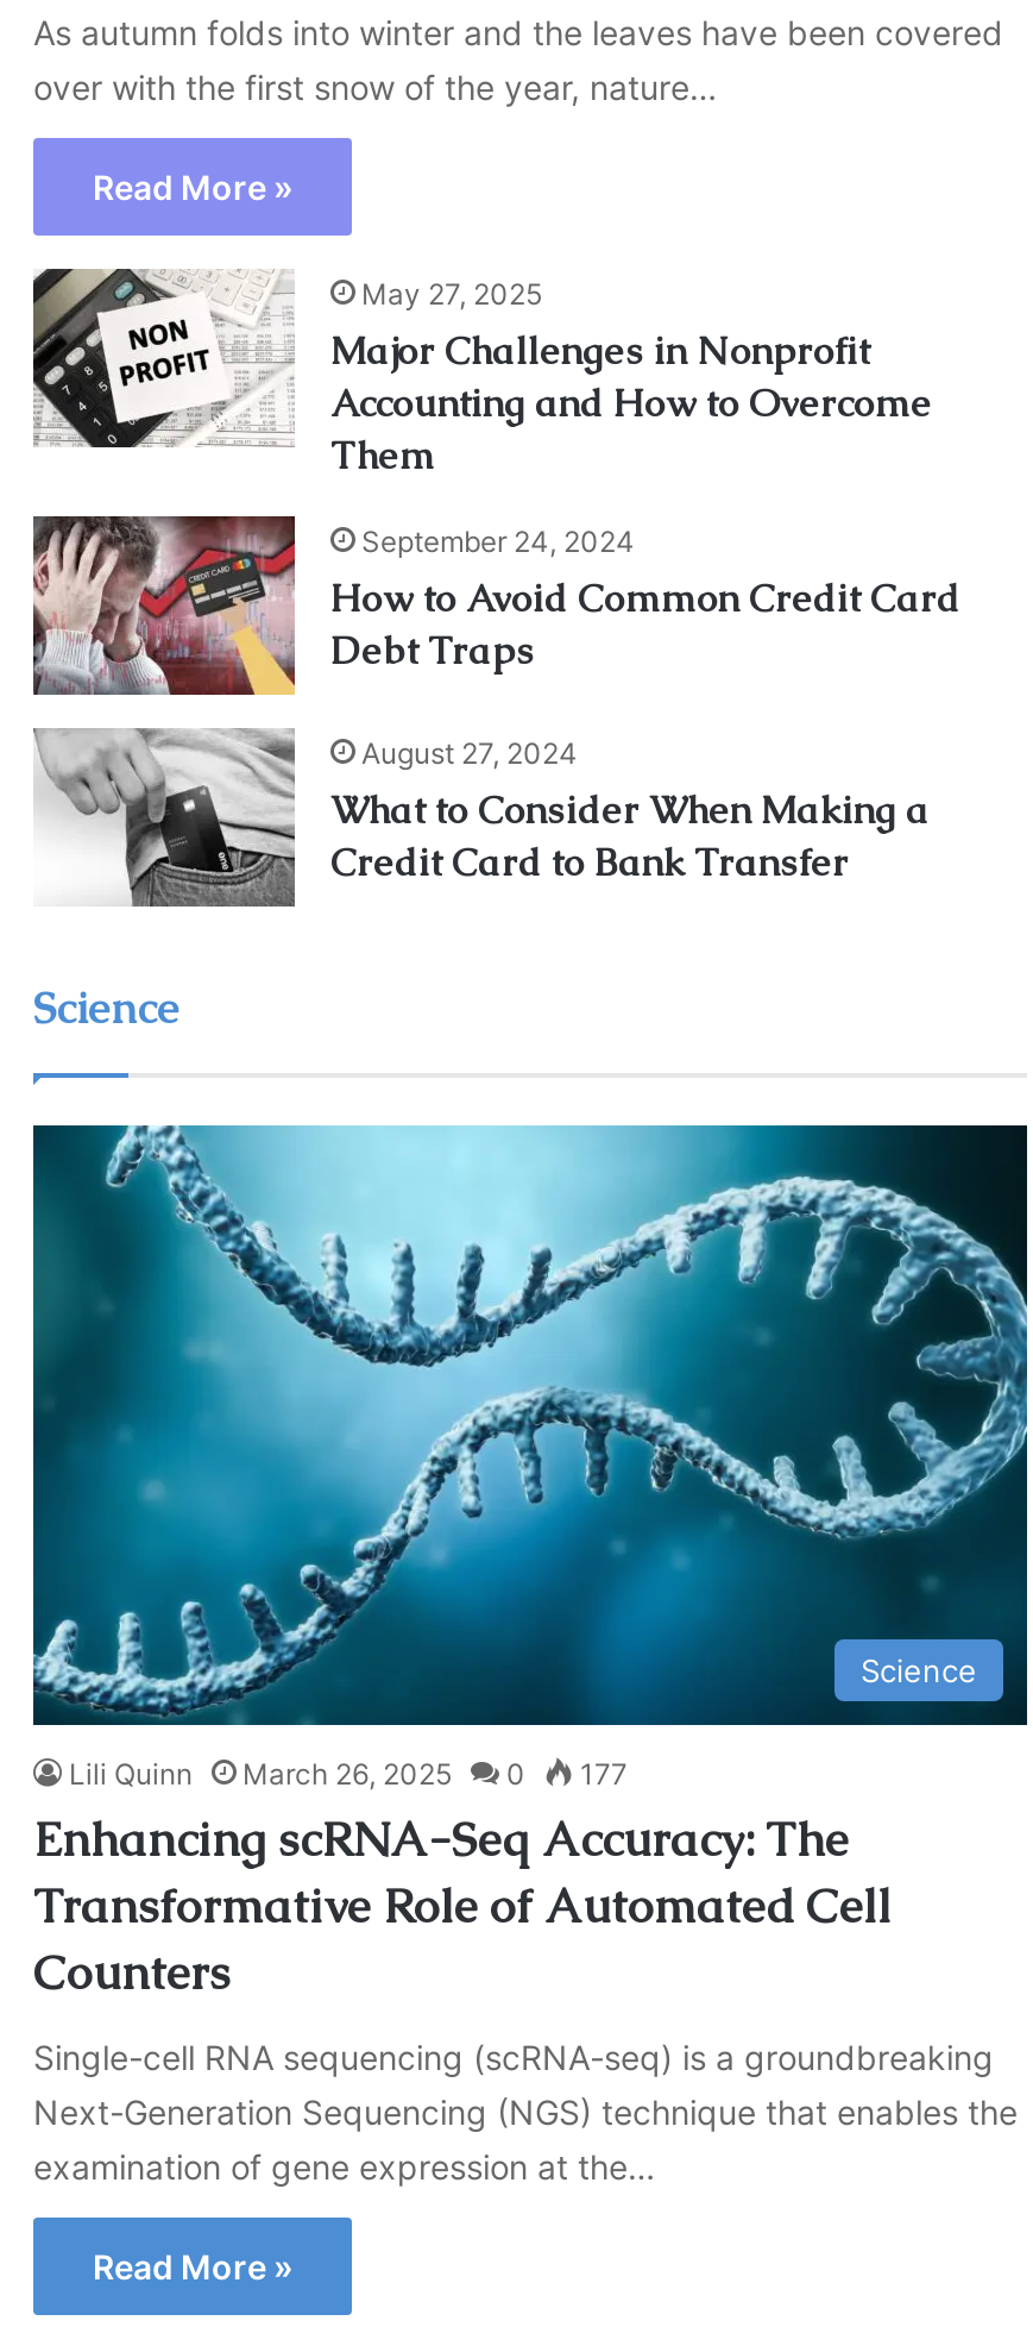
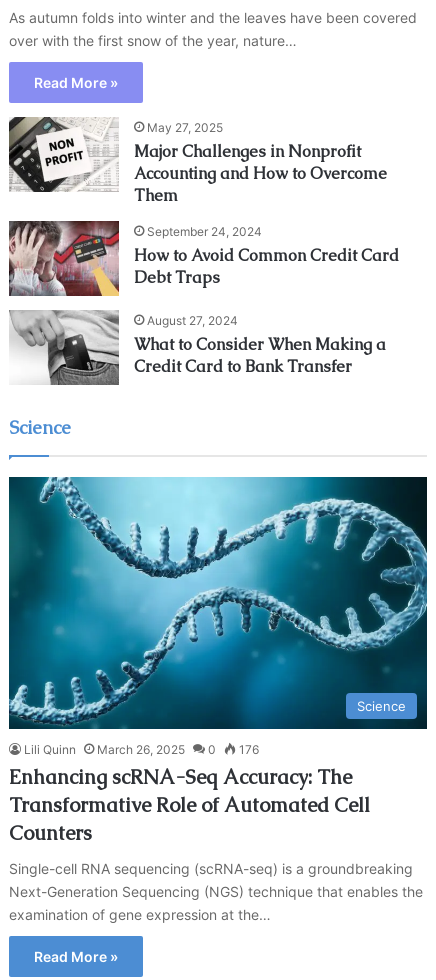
[69,1755,628,1791] Lili Quinn March 26, 2025 0 177 -> [24,742,259,757] Lili Quinn March 26, 2025 0 176

